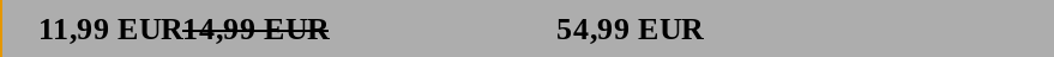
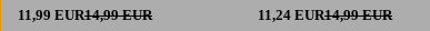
[556,10,703,46] 54,99 EUR -> [258,7,392,24] 11,24 EUR14,99 EUR

